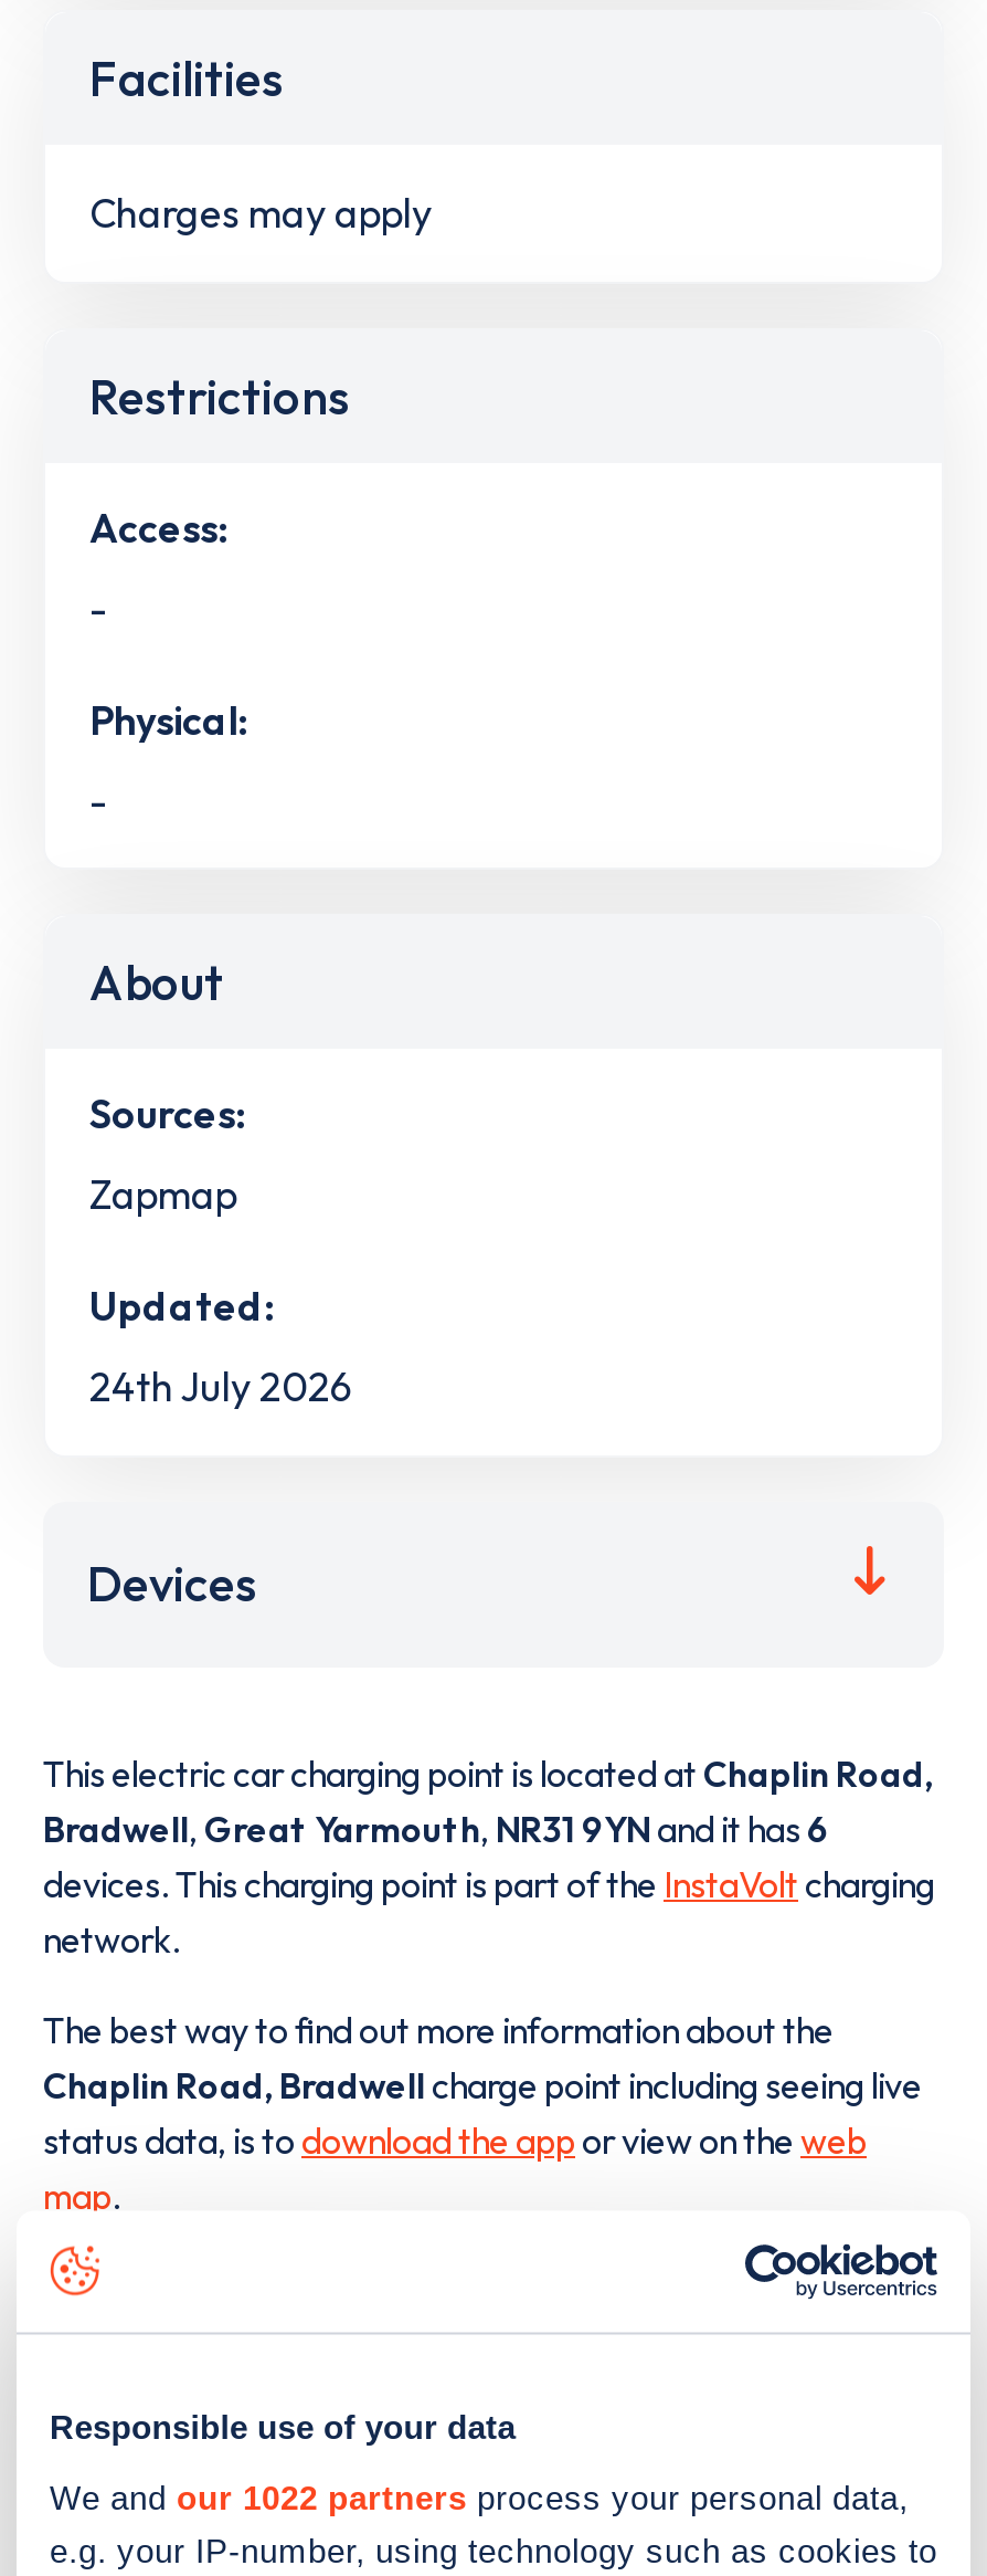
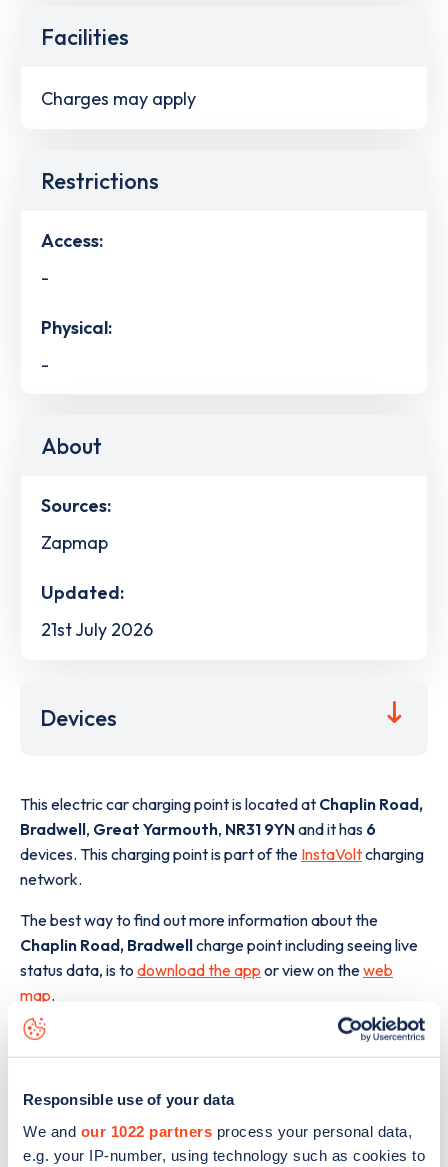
[89,1362,352,1413] 24th July 2026 -> [41,618,153,641] 21st July 2026

